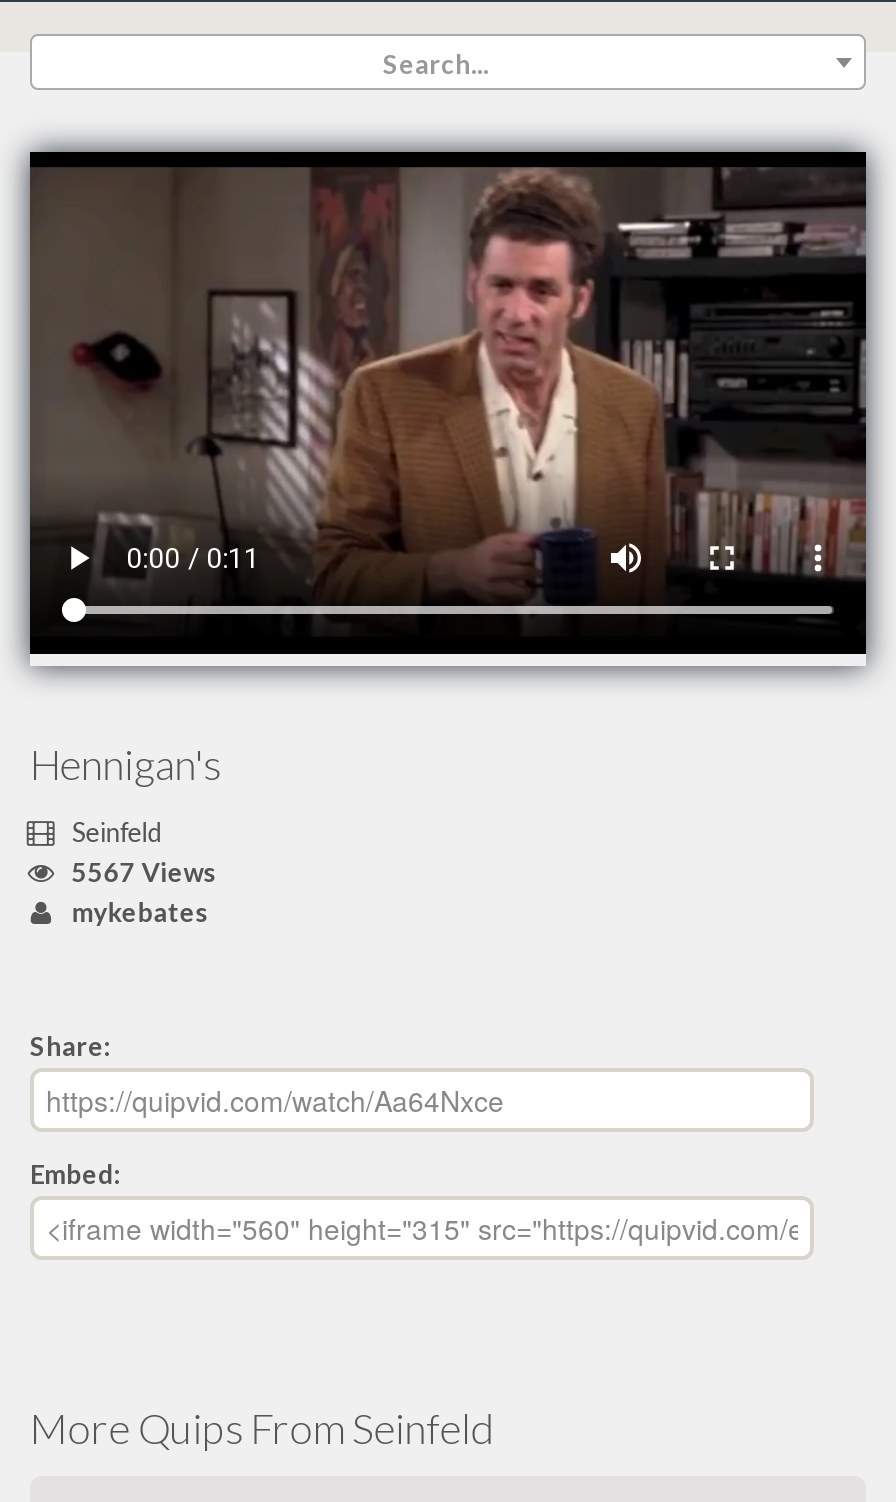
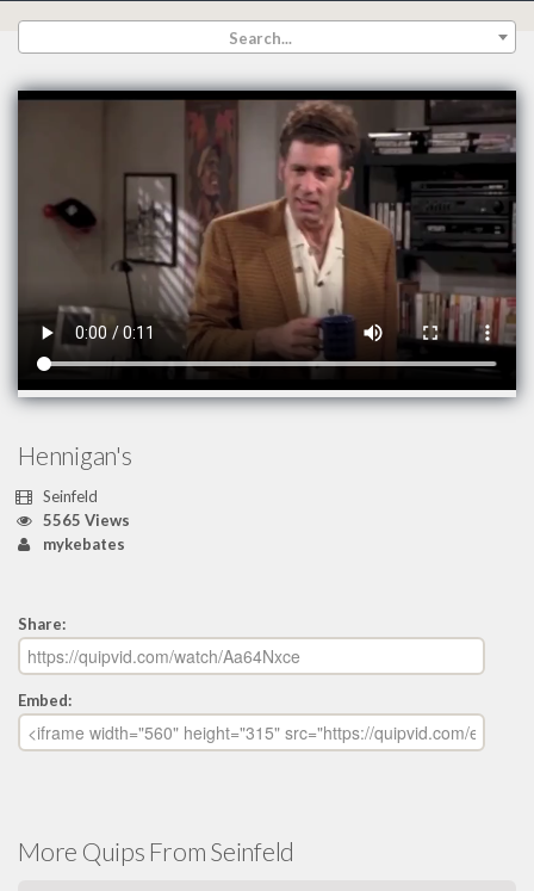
[65,856,217,888] 5567 Views -> [39,511,130,530] 5565 Views

